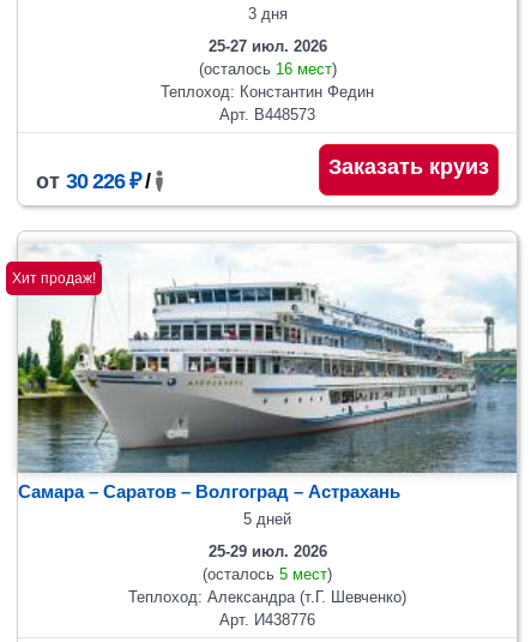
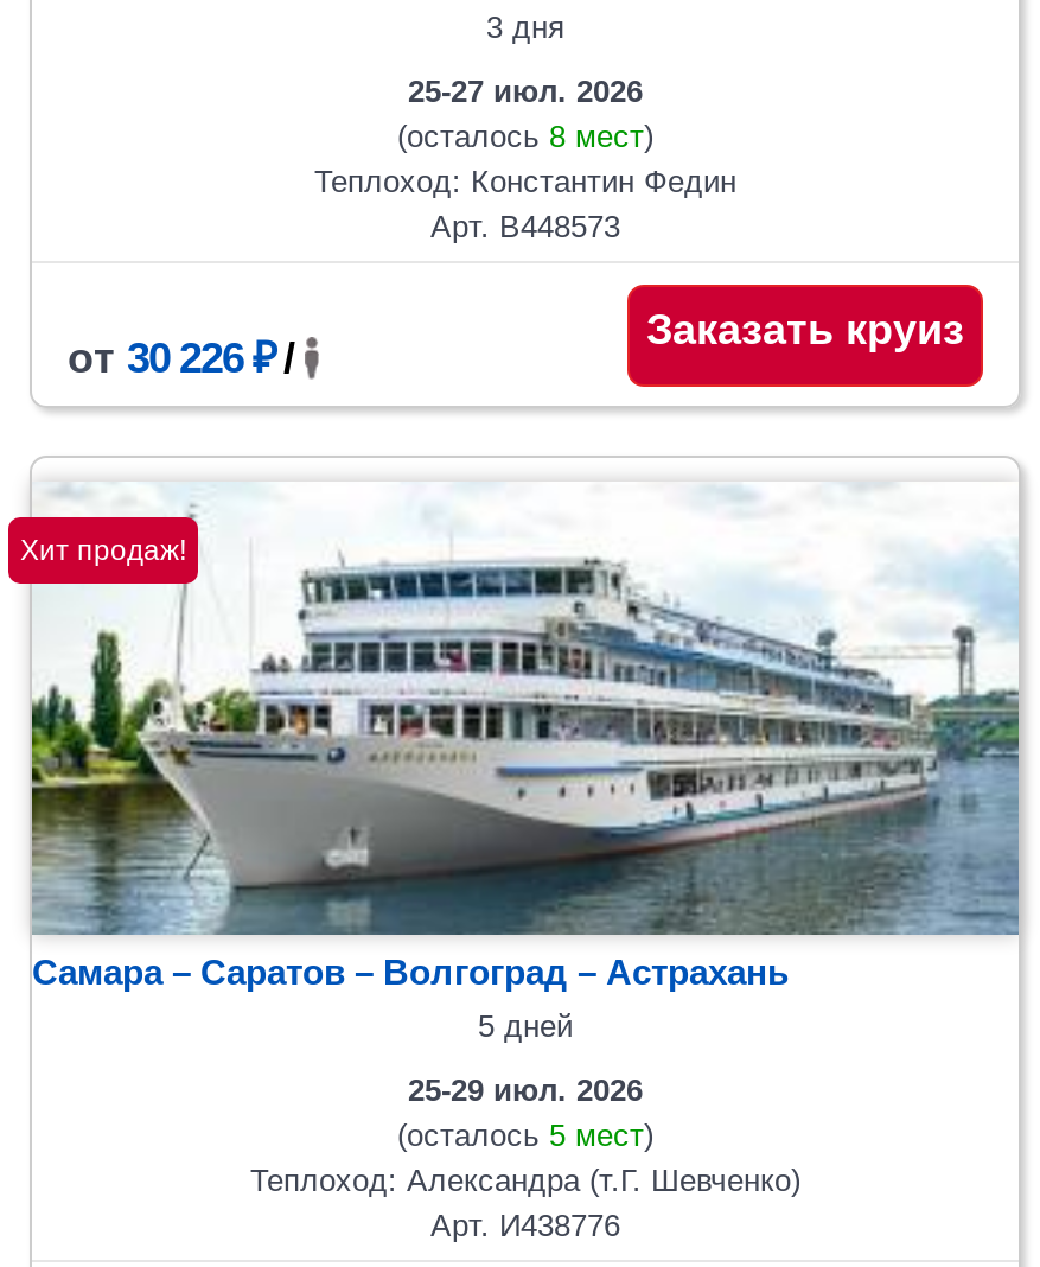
[198,60,336,78] (осталось 16 мест) -> [397,119,653,154] (осталось 8 мест)

